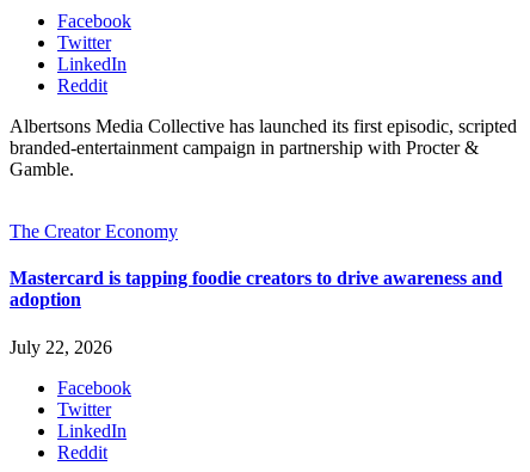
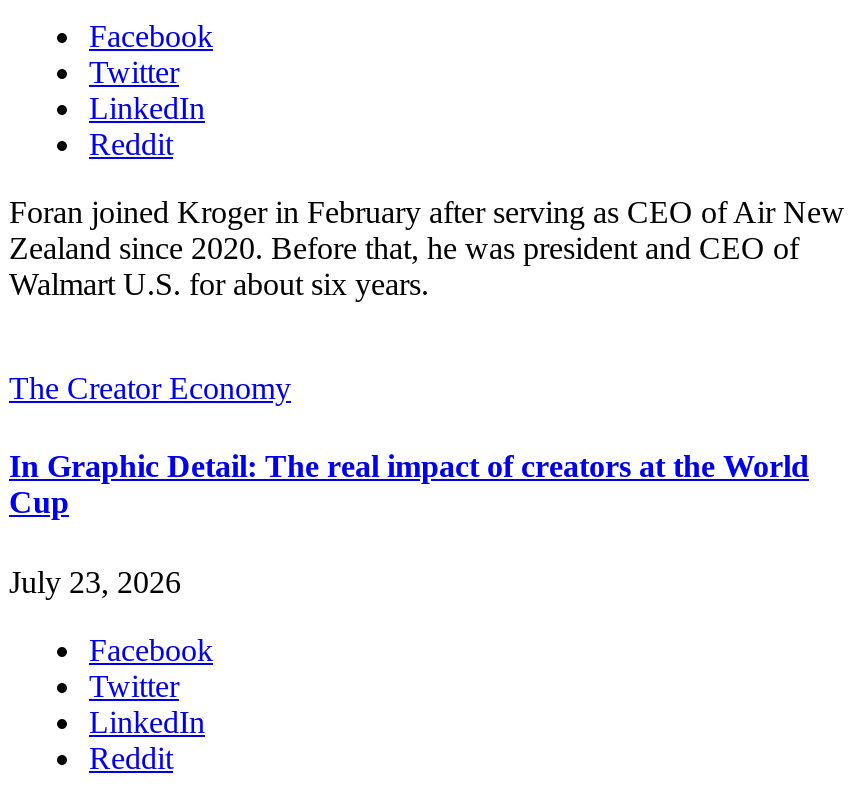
[10,116,517,179] Albertsons Media Collective has launched its first episodic, scripted | branded-entertainment campaign in partnership with Procter & | Gamble. -> [9,195,845,301] Foran joined Kroger in February after serving as CEO of Air New | Zealand since 2020. Before that, he was president and CEO of | Walmart U.S. for about six years.
[10,268,503,310] Mastercard is tapping foodie creators to drive awareness and | adoption -> [9,450,809,520] In Graphic Detail: The real impact of creators at the World | Cup
[10,336,112,357] July 22, 2026 -> [9,564,181,598] July 23, 2026

